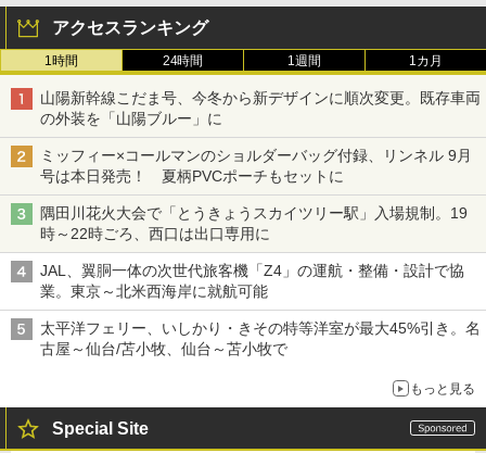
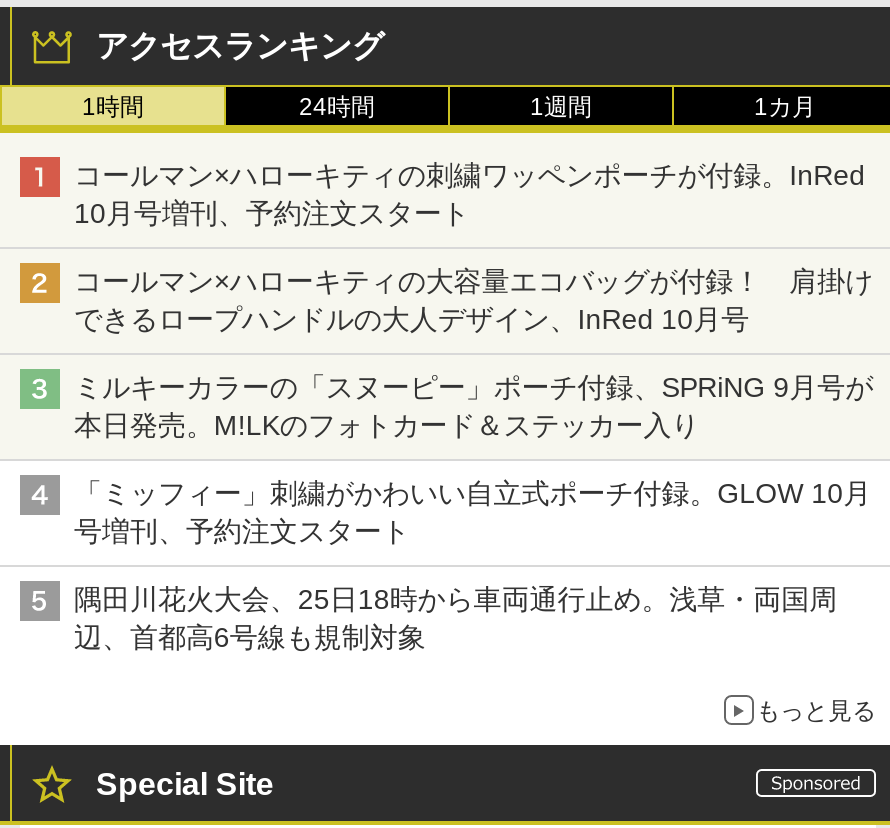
[40,89,480,127] 山陽新幹線こだま号、今冬から新デザインに順次変更。既存車両 | の外装を「山陽ブルー」に -> [74,159,865,229] コールマン×ハローキティの刺繍ワッペンポーチが付録。InRed | 10月号増刊、予約注文スタート
[40,147,471,185] ミッフィー×コールマンのショルダーバッグ付録、リンネル 9月 | 号は本日発売！ 夏柄PVCポーチもセットに -> [74,265,873,335] コールマン×ハローキティの大容量エコバッグが付録！ 肩掛け | できるロープハンドルの大人デザイン、InRed 10月号
[40,204,467,242] 隅田川花火大会で「とうきょうスカイツリー駅」入場規制。19 | 時～22時ごろ、西口は出口専用に -> [74,371,873,441] ミルキーカラーの「スヌーピー」ポーチ付録、SPRiNG 9月号が | 本日発売。M!LKのフォトカード＆ステッカー入り
[40,262,464,300] JAL、翼胴一体の次世代旅客機「Z4」の運航・整備・設計で協 | 業。東京～北米西海岸に就航可能 -> [74,477,871,547] 「ミッフィー」刺繍がかわいい自立式ポーチ付録。GLOW 10月 | 号増刊、予約注文スタート
[40,320,480,358] 太平洋フェリー、いしかり・きその特等洋室が最大45%引き。名 | 古屋～仙台/苫小牧、仙台～苫小牧で -> [74,583,837,653] 隅田川花火大会、25日18時から車両通行止め。浅草・両国周 | 辺、首都高6号線も規制対象

